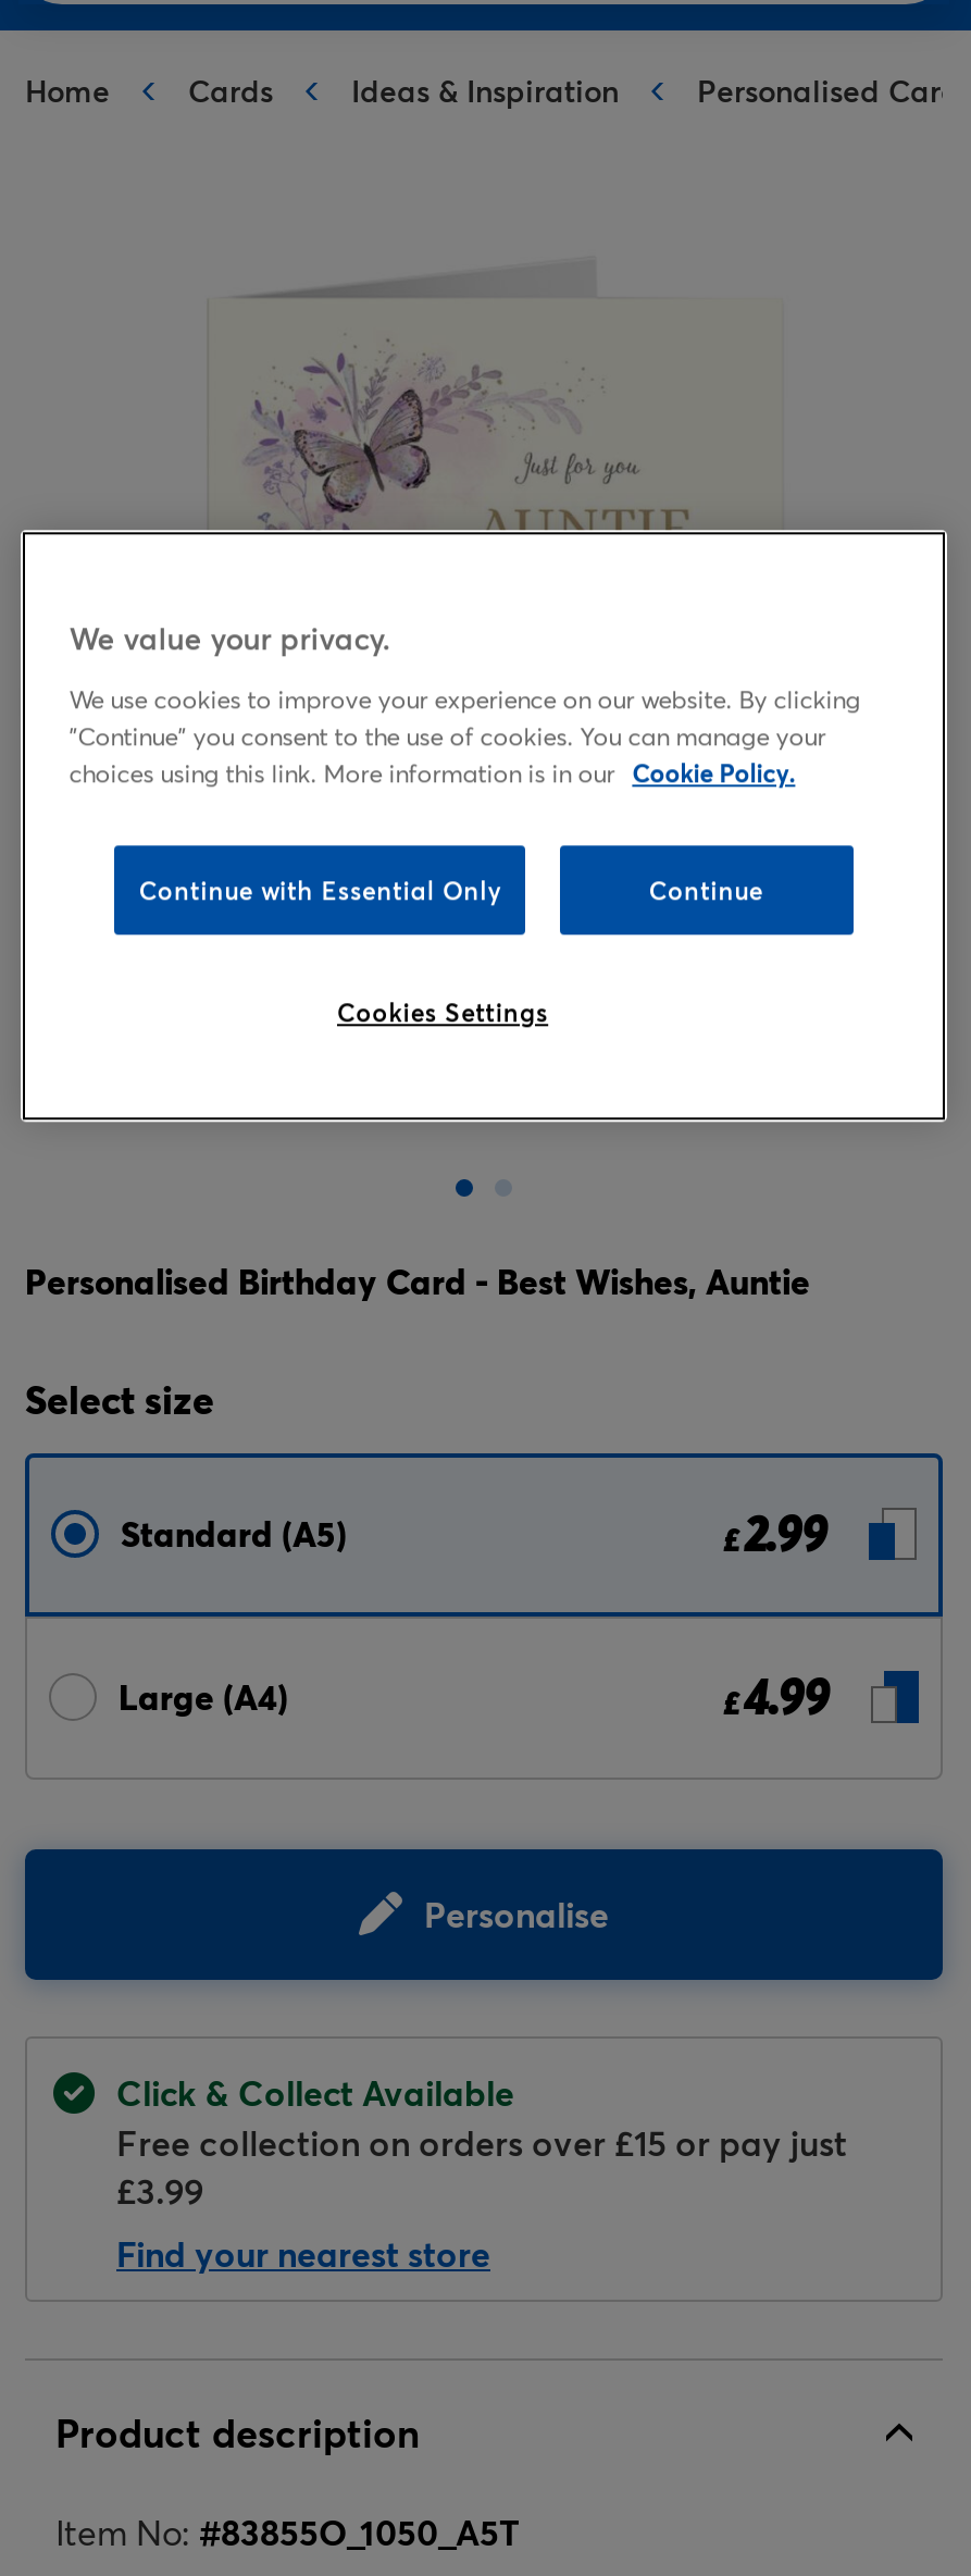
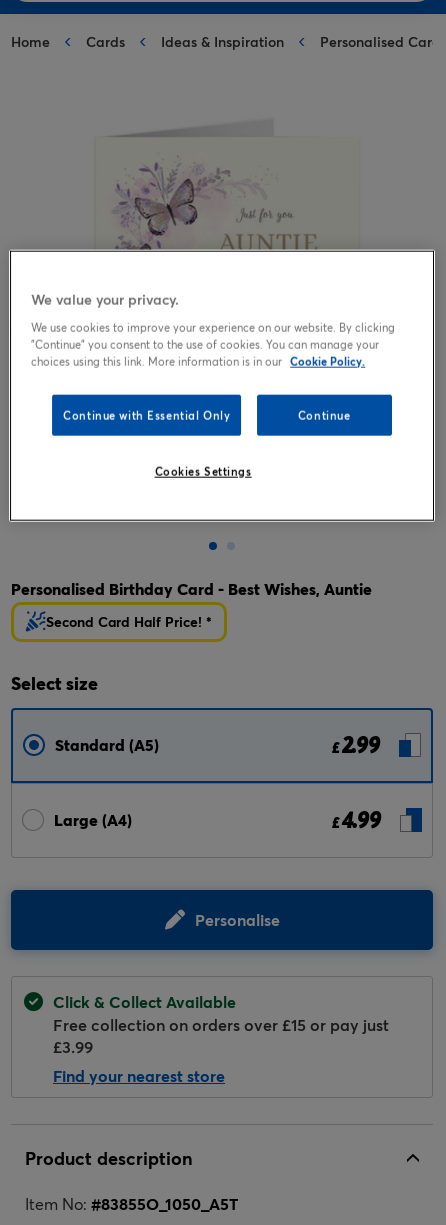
none -> [46,612,212,631] Second Card Half Price! *

